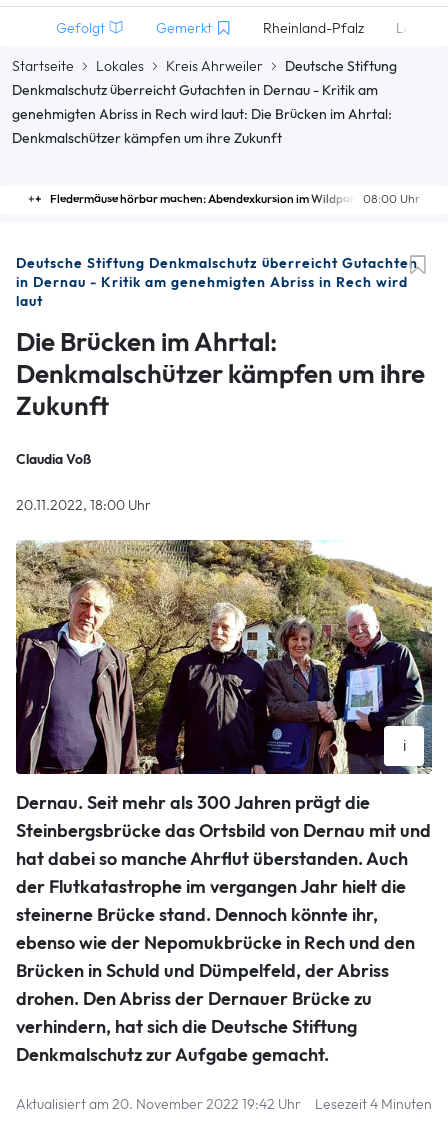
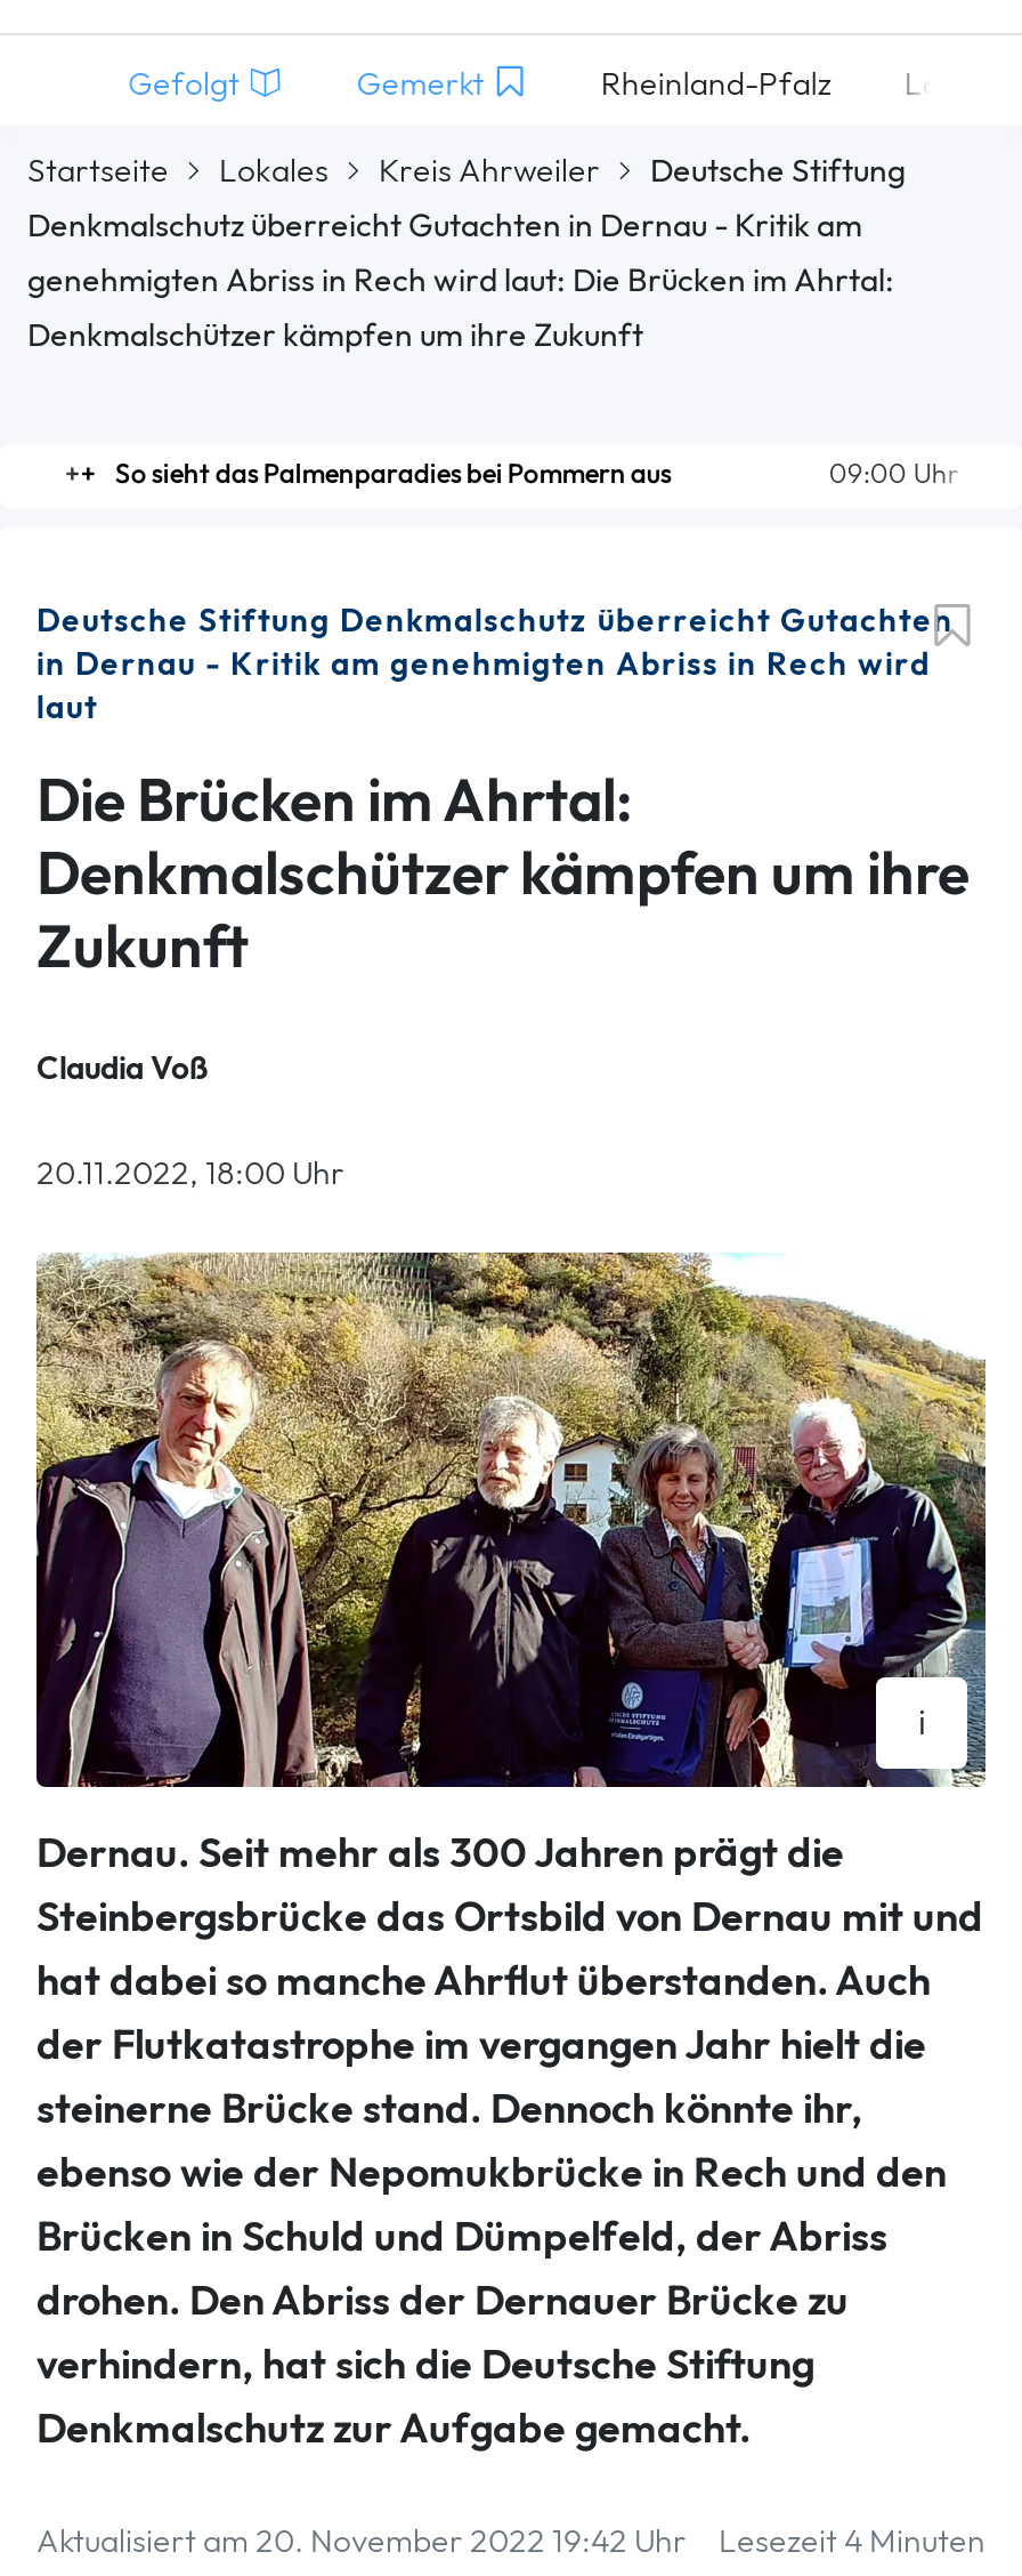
[50,191,420,207] 08:00 Uhr | Fledermäuse hörbar machen: Abendexkursion im Wildpark -> [114,456,958,492] 09:00 Uhr | So sieht das Palmenparadies bei Pommern aus

